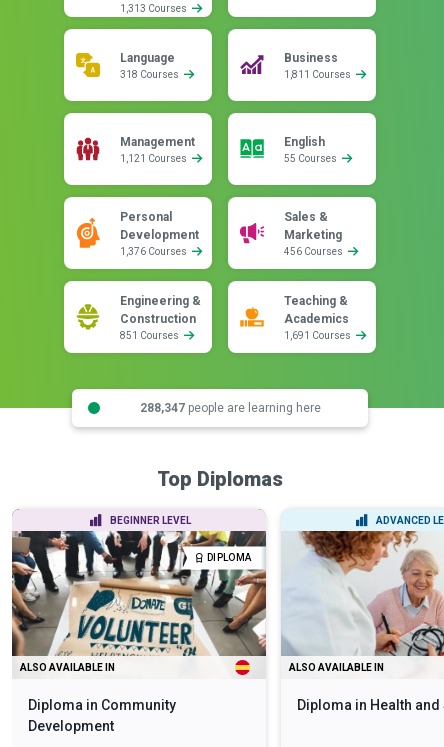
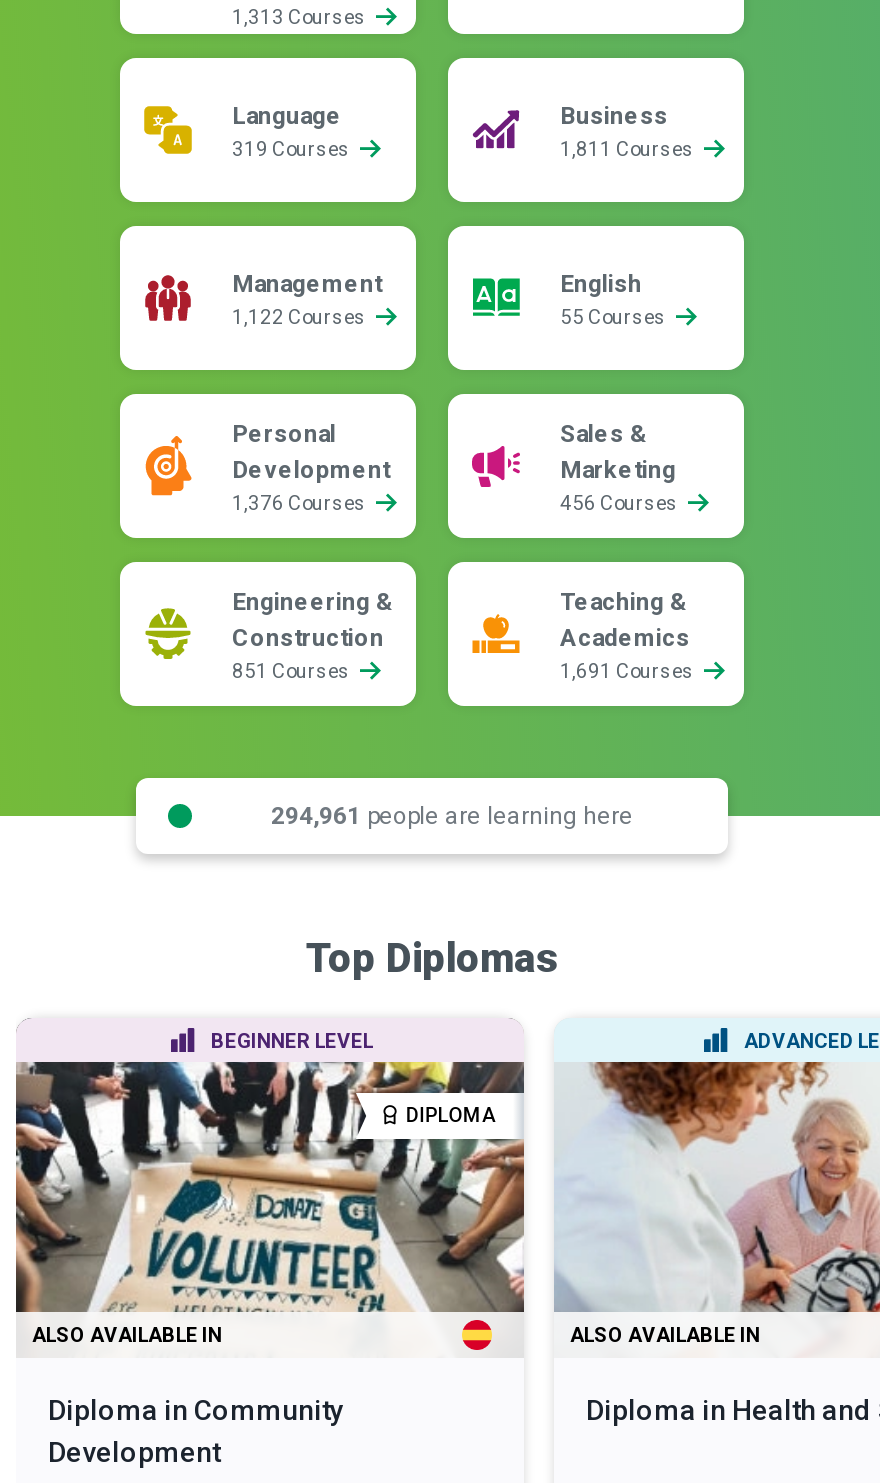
[120,69,181,80] 318 Courses -> [232,138,354,160] 319 Courses
[120,153,189,164] 1,121 Courses -> [232,306,370,328] 1,122 Courses
[139,400,320,414] 288,347 people are learning here -> [271,801,633,829] 294,961 people are learning here

